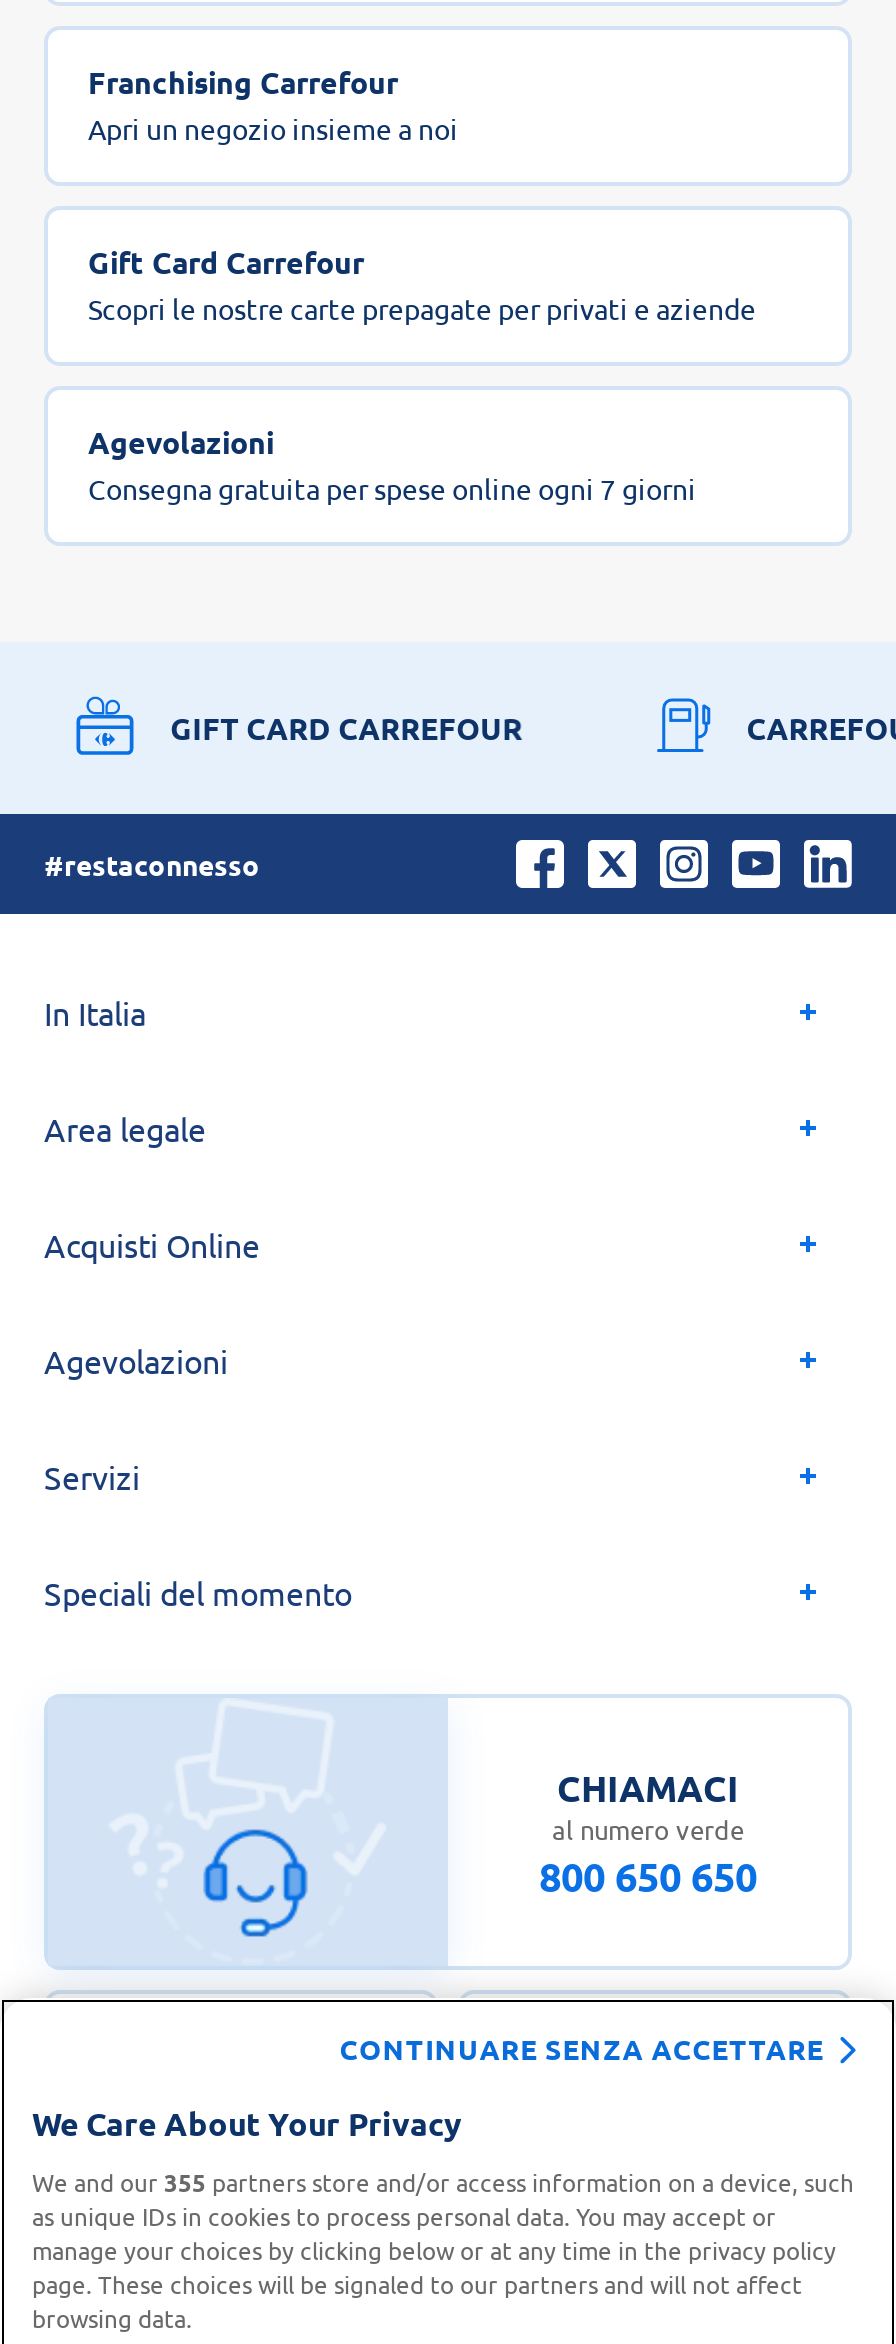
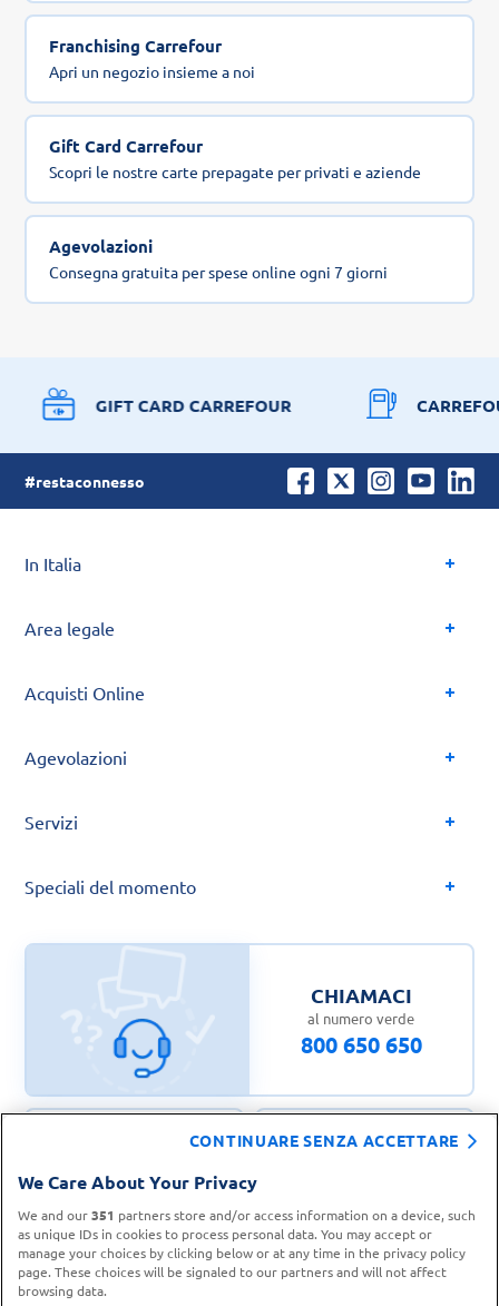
[32,2166,854,2198] We and our 355 partners store and/or access information on a device, such -> [18,1206,476,1224] We and our 351 partners store and/or access information on a device, such

